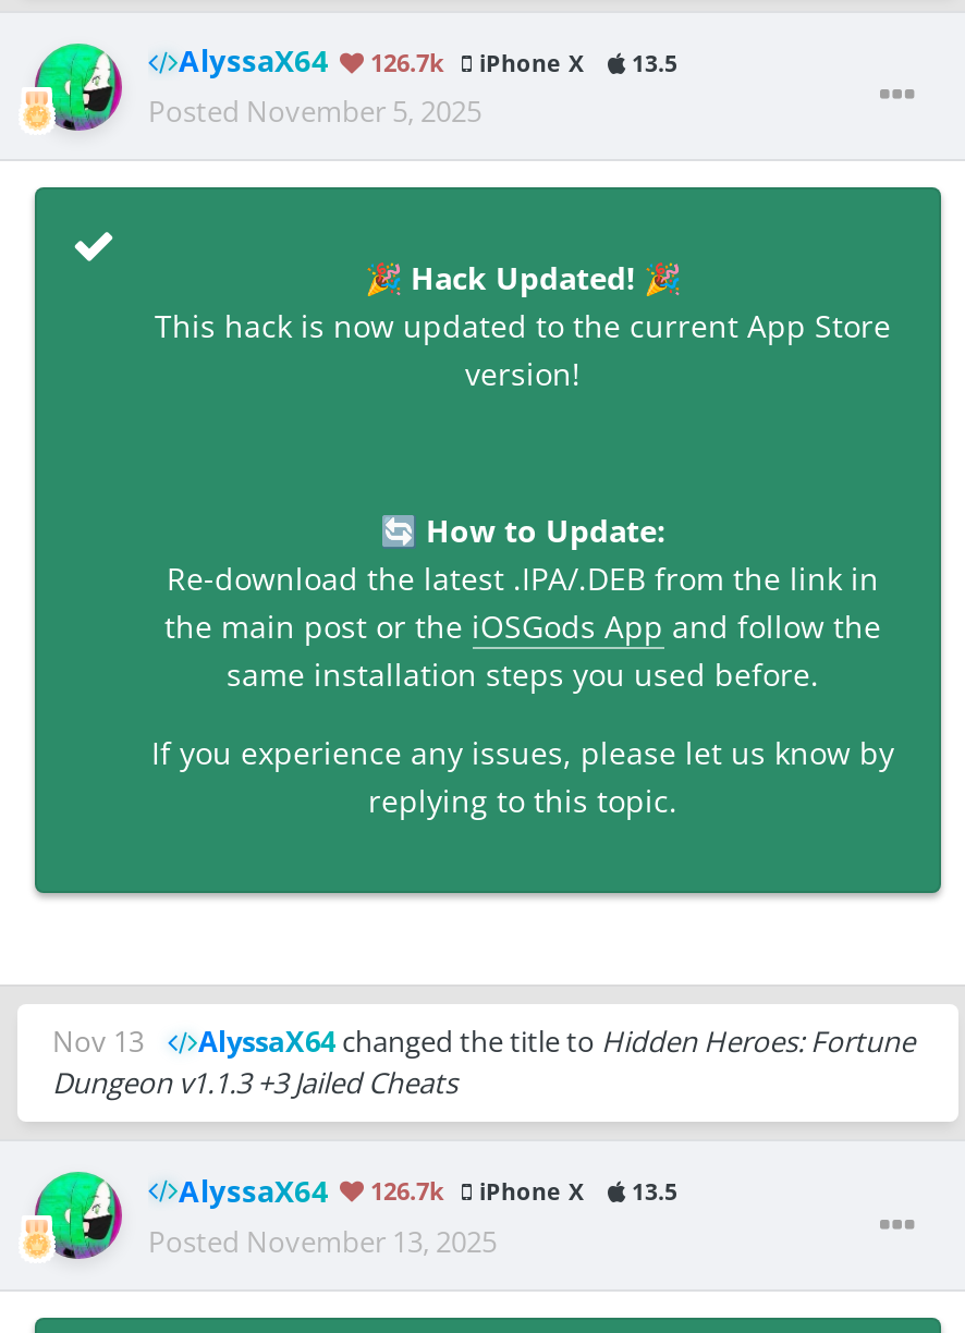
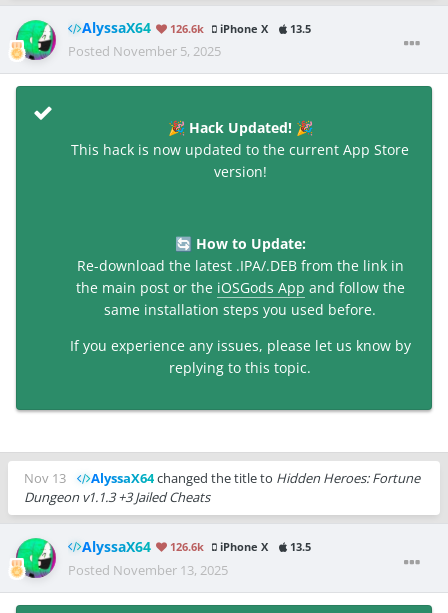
[179,42,677,81] AlyssaX64 126.7k iPhone X 13.5 -> [82,19,311,37] AlyssaX64 126.6k iPhone X 13.5
[179,1172,677,1211] AlyssaX64 126.7k iPhone X 13.5 -> [82,538,311,556] AlyssaX64 126.6k iPhone X 13.5

